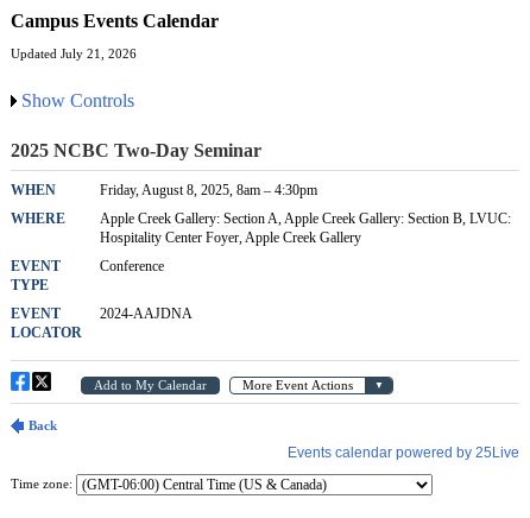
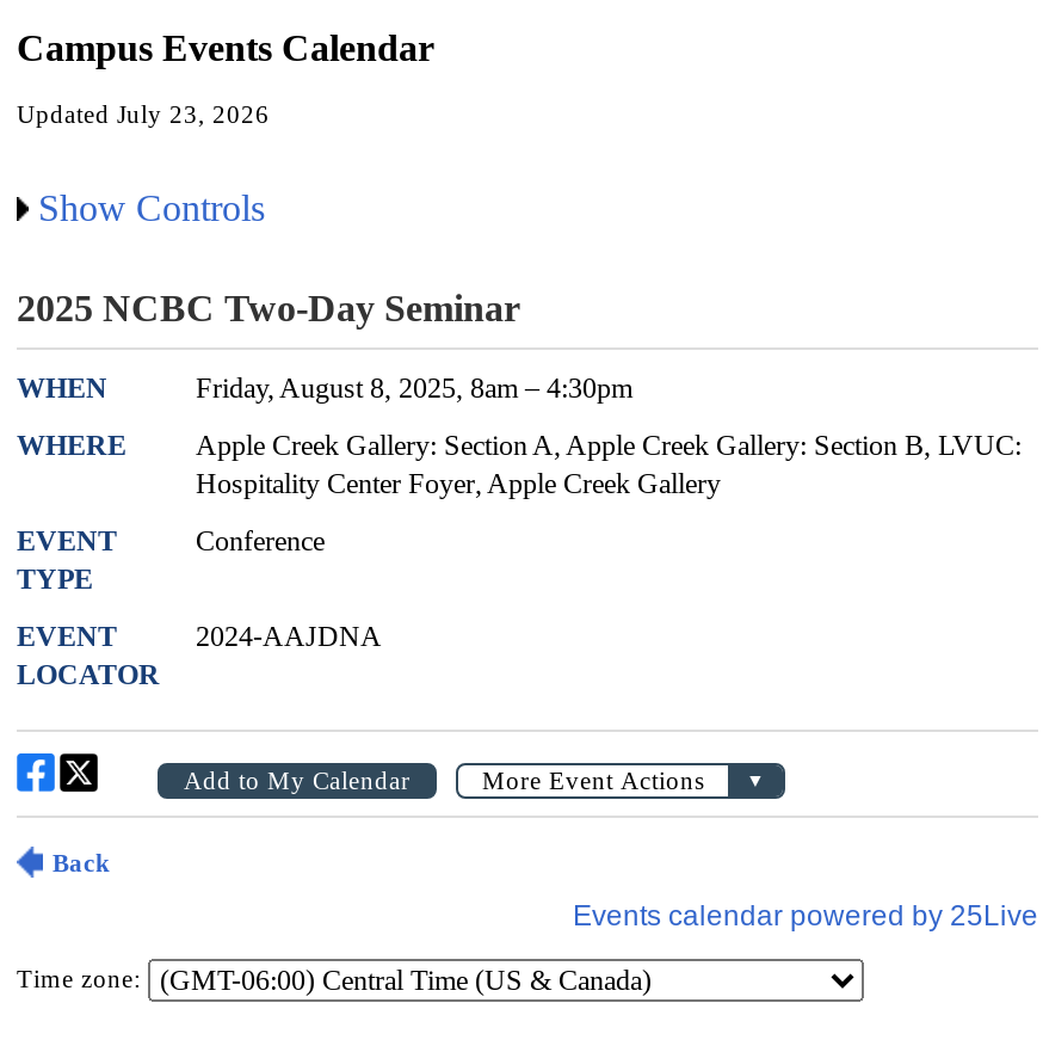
[11,48,137,61] Updated July 21, 2026 -> [17,102,270,129] Updated July 23, 2026

